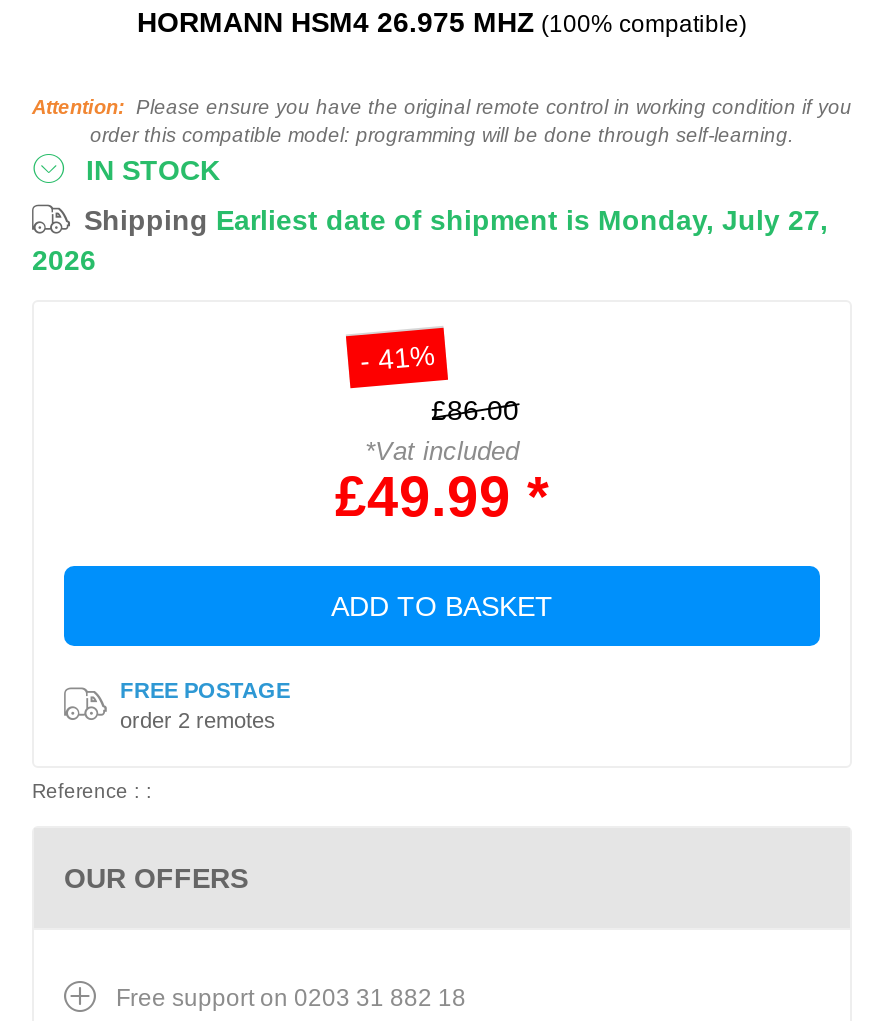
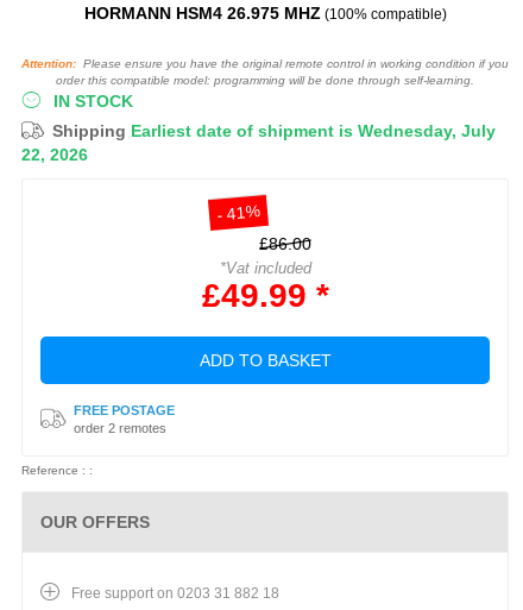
[32,204,828,276] Shipping Earliest date of shipment is Monday, July 27, | 2026 -> [21,121,496,164] Shipping Earliest date of shipment is Wednesday, July | 22, 2026

